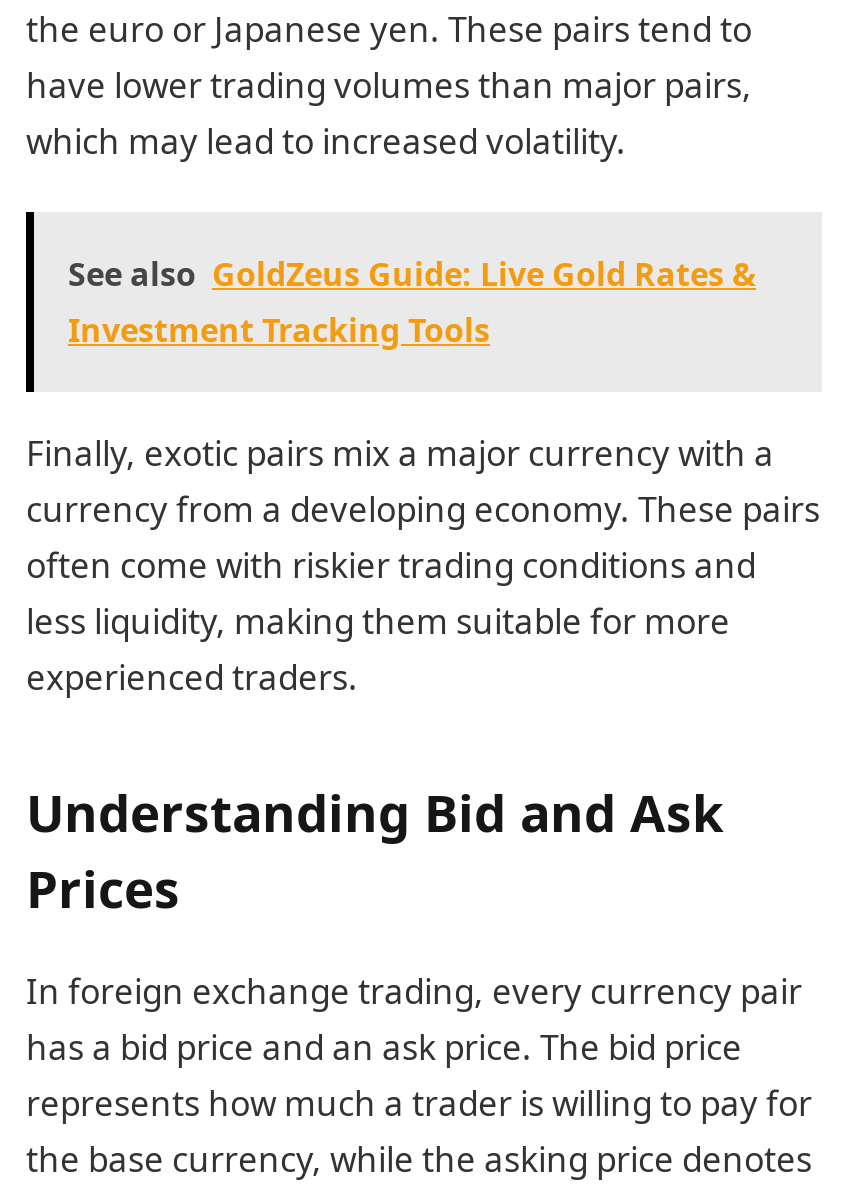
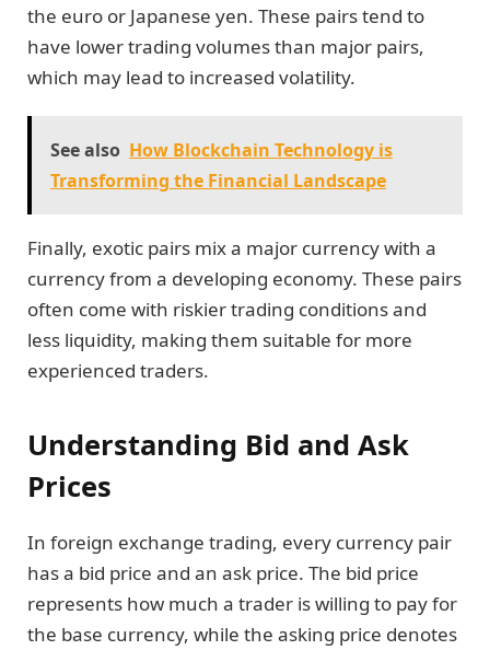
[68,251,756,351] See also GoldZeus Guide: Live Gold Rates & | Investment Tracking Tools -> [50,137,393,192] See also How Blockchain Technology is | Transforming the Financial Landscape

